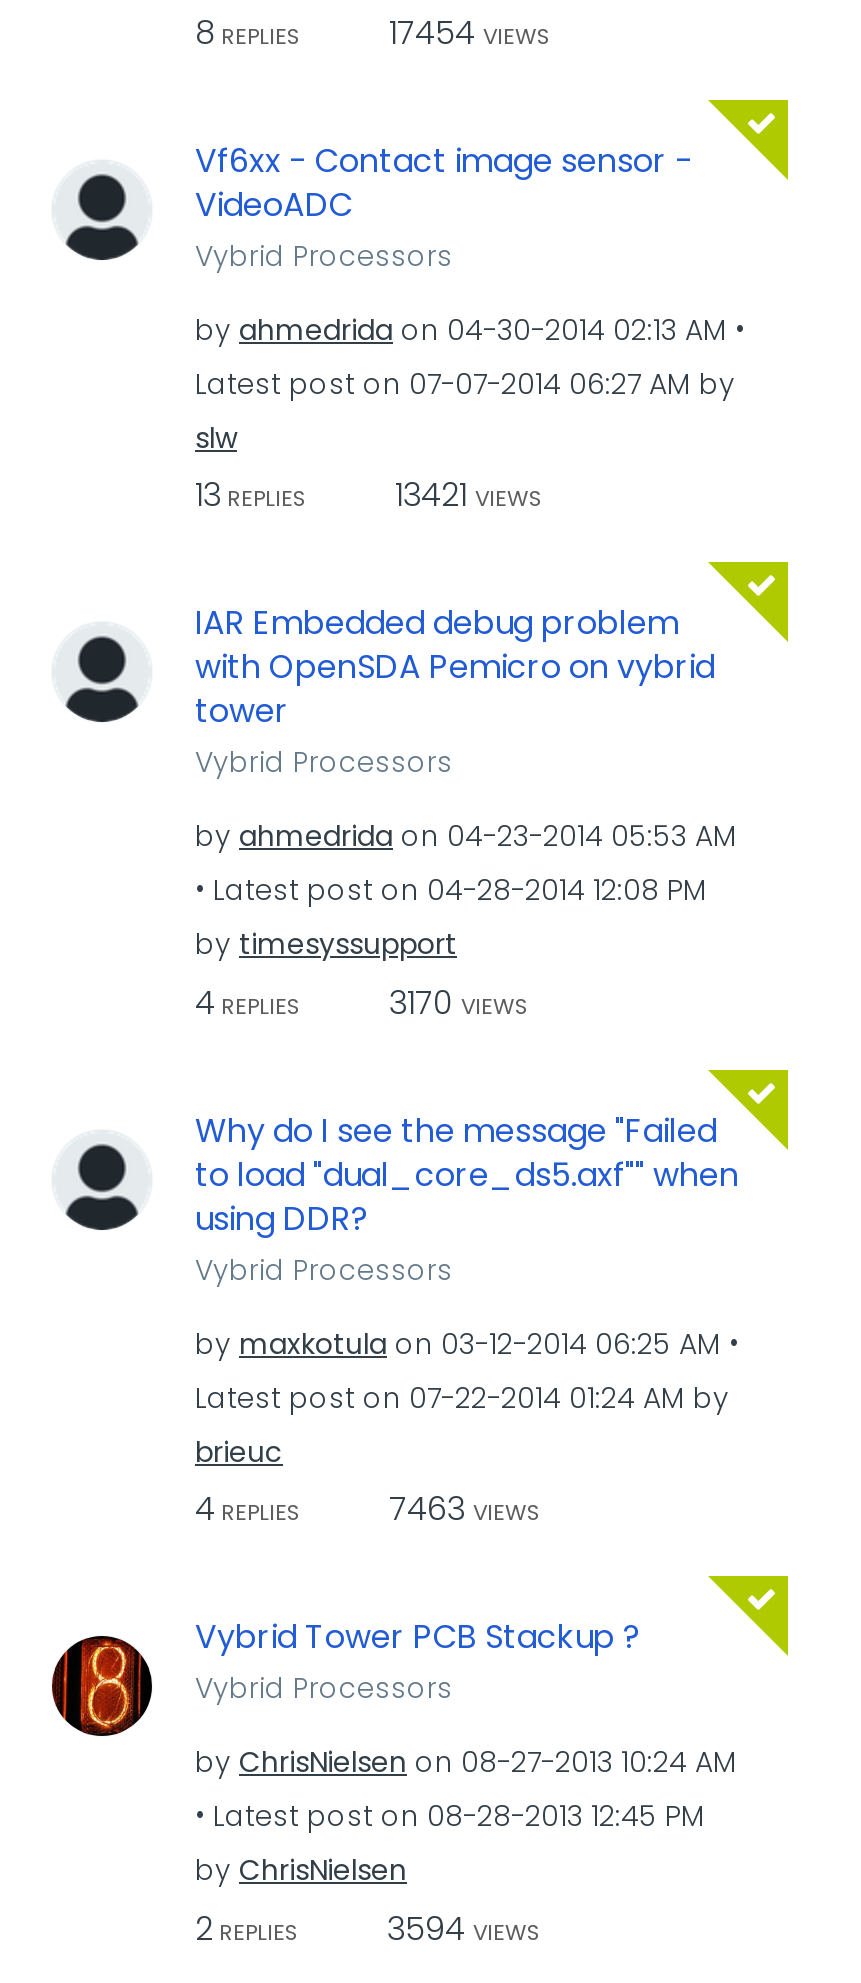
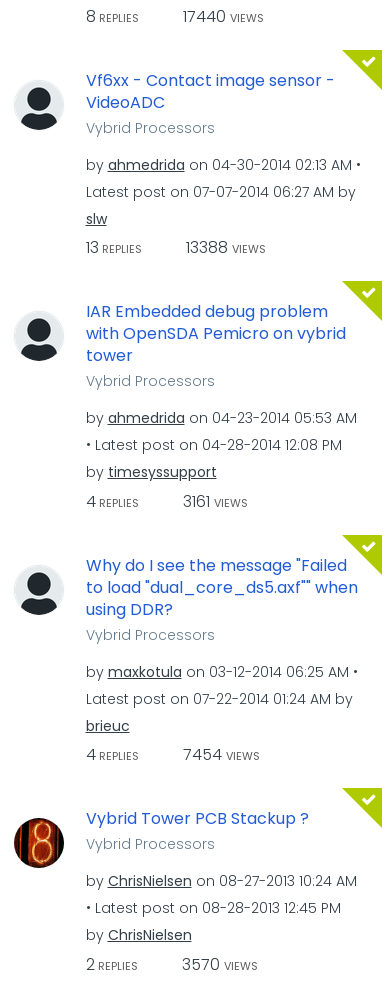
[195,9,551,55] 8 REPLIES 17454 VIEWS -> [85,4,263,27] 8 REPLIES 17440 VIEWS
[195,472,543,518] 13 REPLIES 13421 VIEWS -> [85,236,265,259] 13 REPLIES 13388 VIEWS
[195,979,529,1025] 4 REPLIES 3170 VIEWS -> [85,489,247,512] 4 REPLIES 3161 VIEWS
[195,1486,541,1532] 4 REPLIES 7463 VIEWS -> [85,743,259,766] 4 REPLIES 7454 VIEWS
[195,1905,541,1951] 2 REPLIES 3594 VIEWS -> [85,952,257,975] 2 REPLIES 3570 VIEWS

